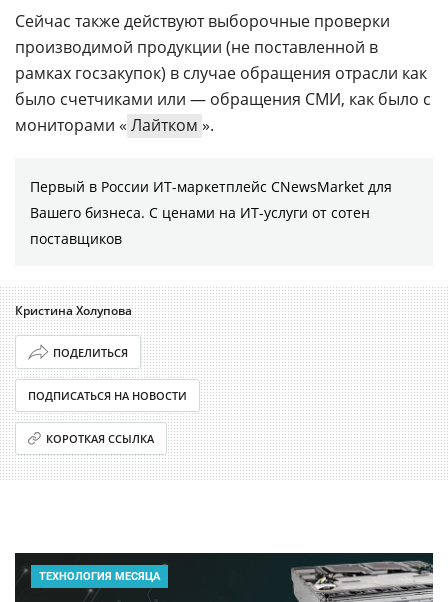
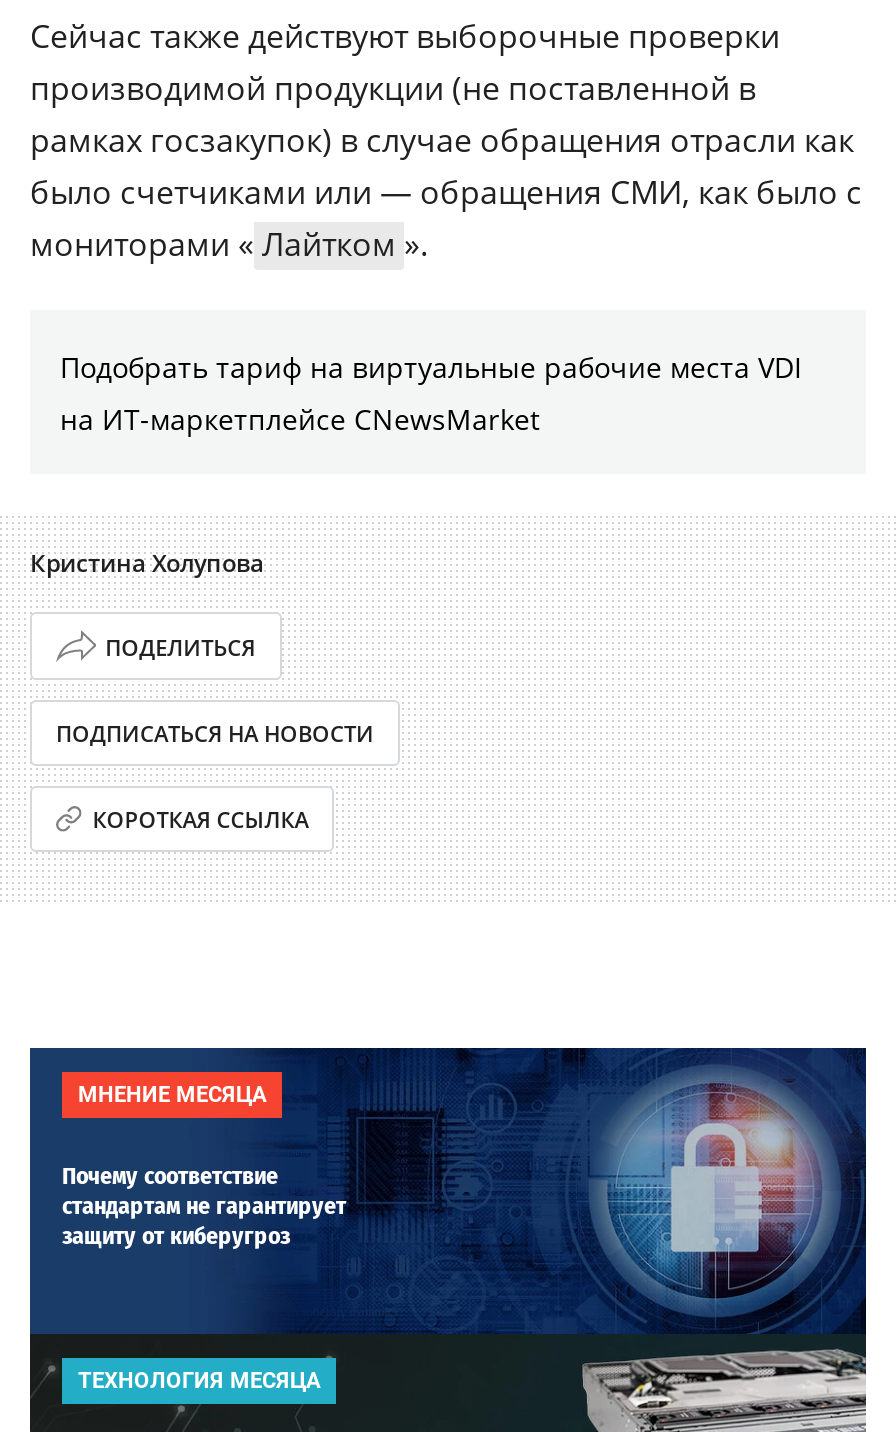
[30,177,392,248] Первый в России ИТ-маркетплейс CNewsMarket для | Вашего бизнеса. С ценами на ИТ-услуги от сотен | поставщиков -> [60,348,802,438] Подобрать тариф на виртуальные рабочие места VDI | на ИТ-маркетплейсе CNewsMarket
moved [15,302,187,446] -> [30,546,374,834]: Кристина Холупова | ПОДЕЛИТЬСЯ | ПОДПИСАТЬСЯ НА НОВОСТИ | КОРОТКАЯ ССЫЛКА
none -> [30,1048,868,1334] [image] | МНЕНИЕ МЕСЯЦА | Почему соответствие | стандартам не гарантирует | защиту от киберугроз

